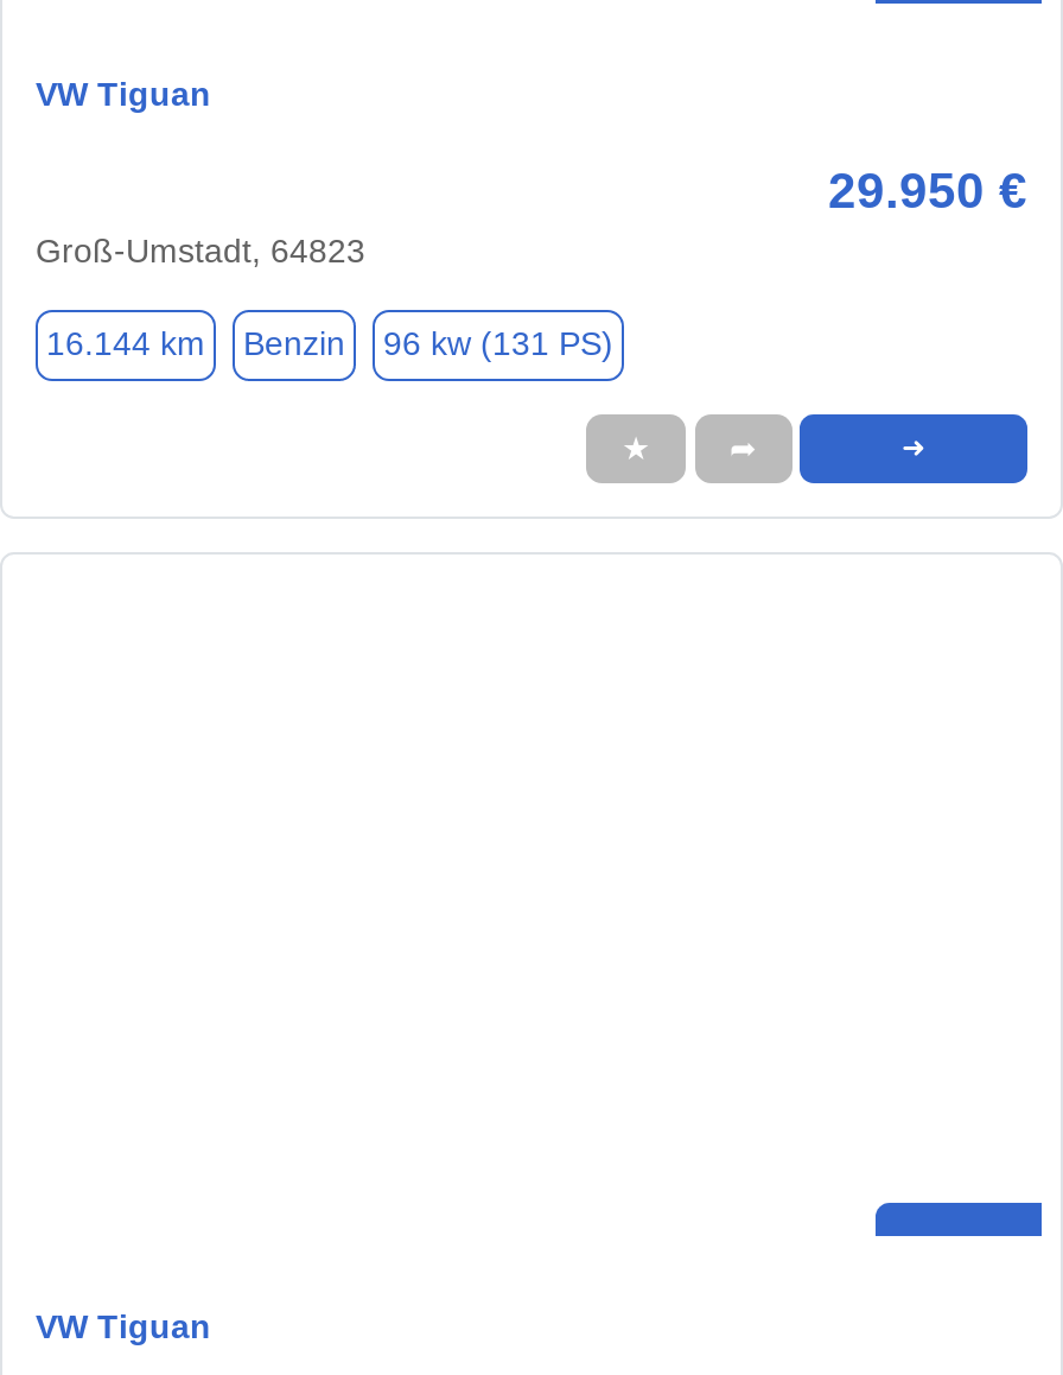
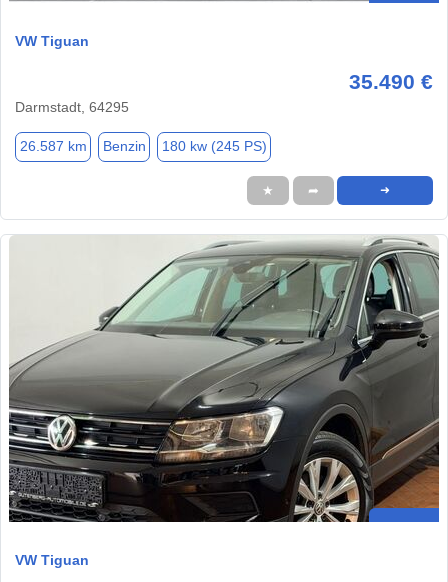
[36,163,1027,270] 29.950 € | Groß-Umstadt, 64823 -> [15,70,433,115] 35.490 € | Darmstadt, 64295
[46,325,205,363] 16.144 km -> [19,138,86,154] 26.587 km
[383,325,613,363] 96 kw (131 PS) -> [161,138,266,154] 180 kw (245 PS)
none -> [8,236,440,523] [image]

